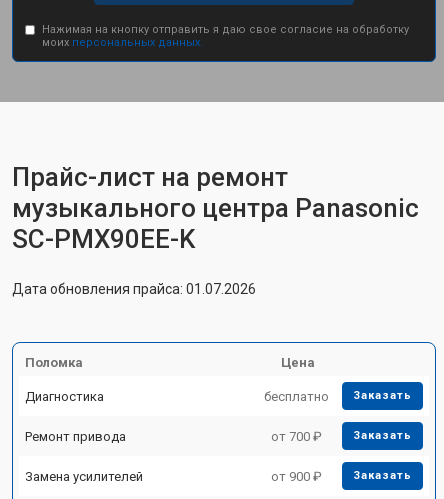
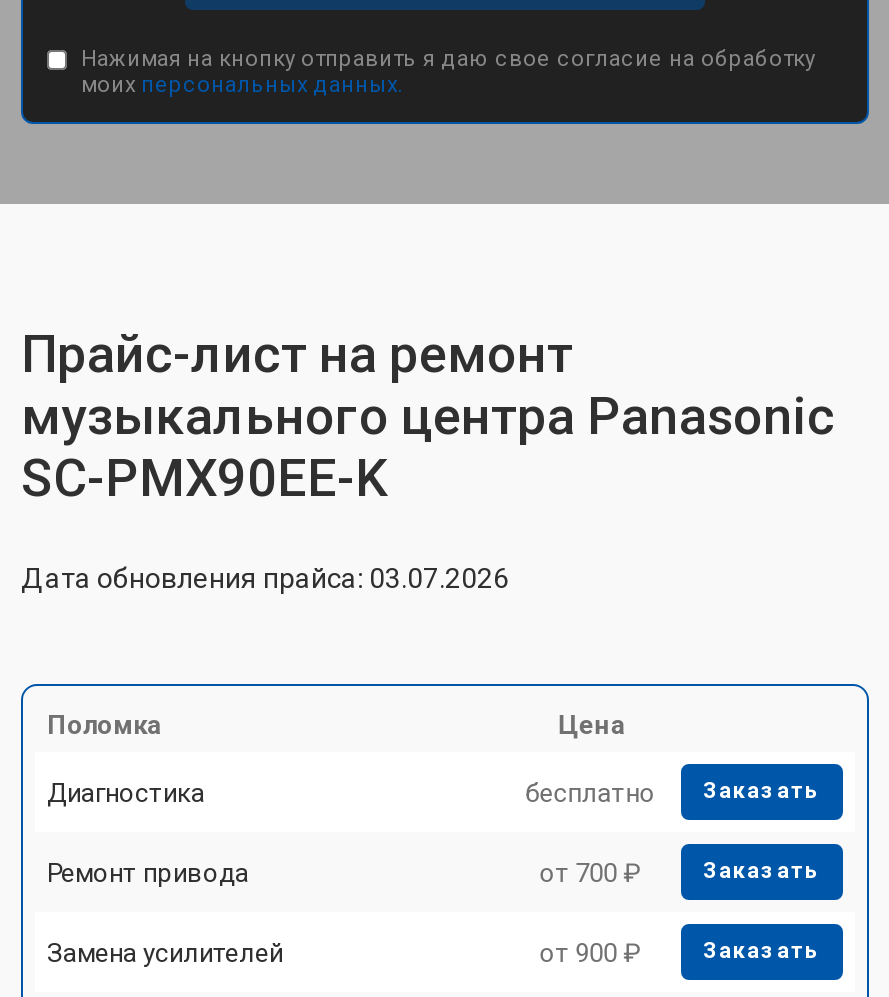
[12,281,256,297] Дата обновления прайса: 01.07.2026 -> [21,562,509,594] Дата обновления прайса: 03.07.2026

